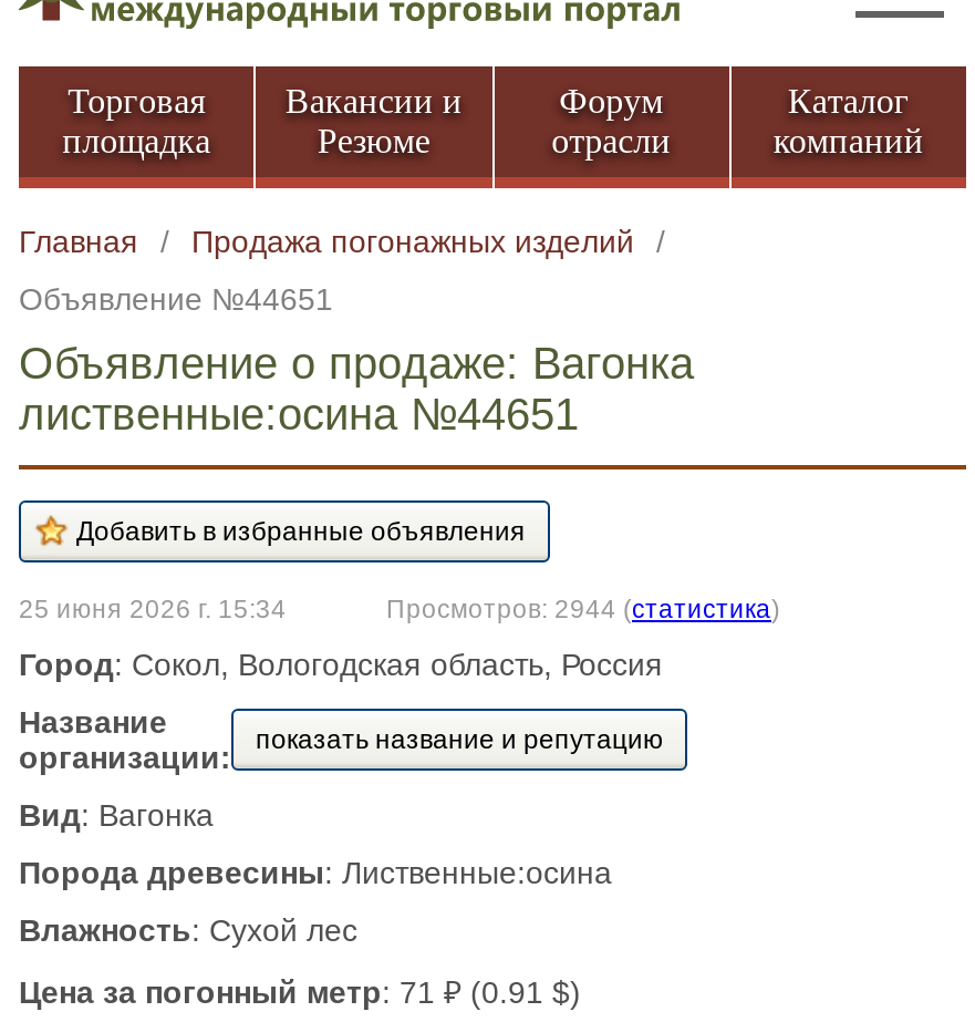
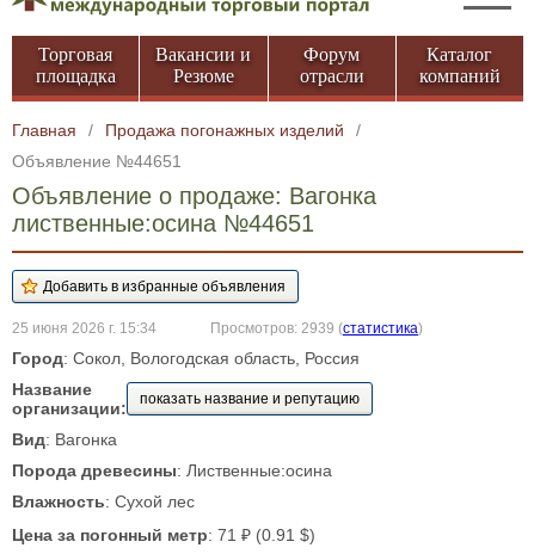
[386,593,780,622] Просмотров: 2944 (статистика) -> [210,320,423,336] Просмотров: 2939 (статистика)

